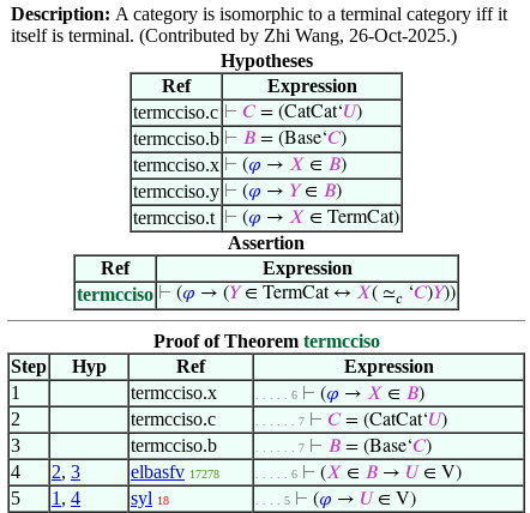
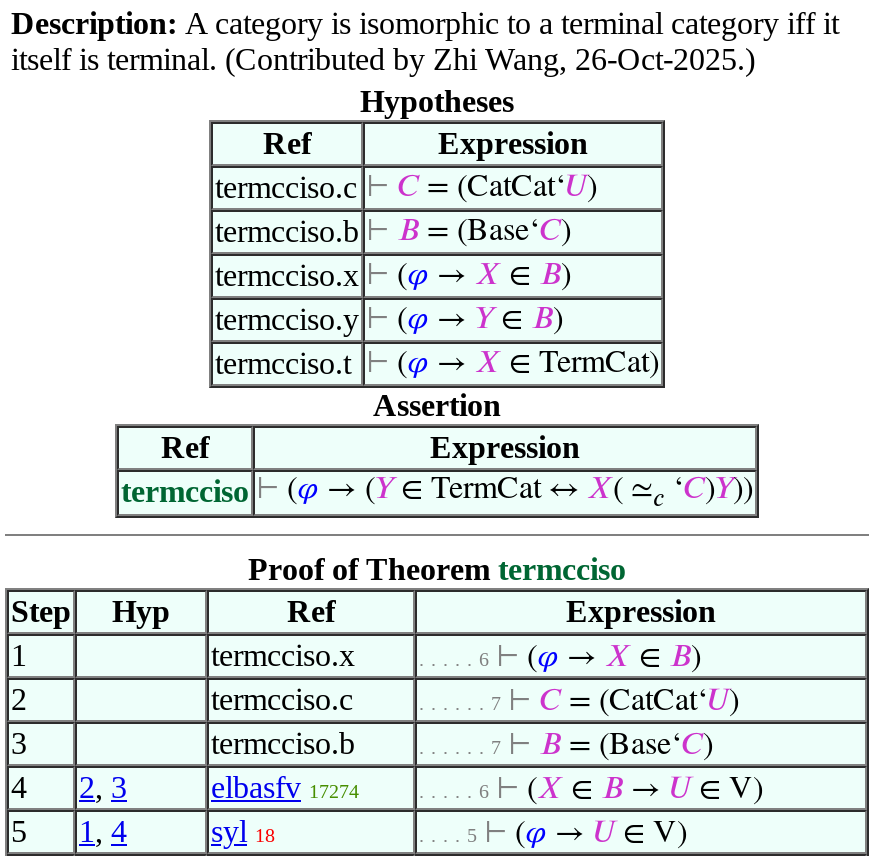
[131,461,219,482] elbasfv 17278 -> [211,770,359,804] elbasfv 17274

